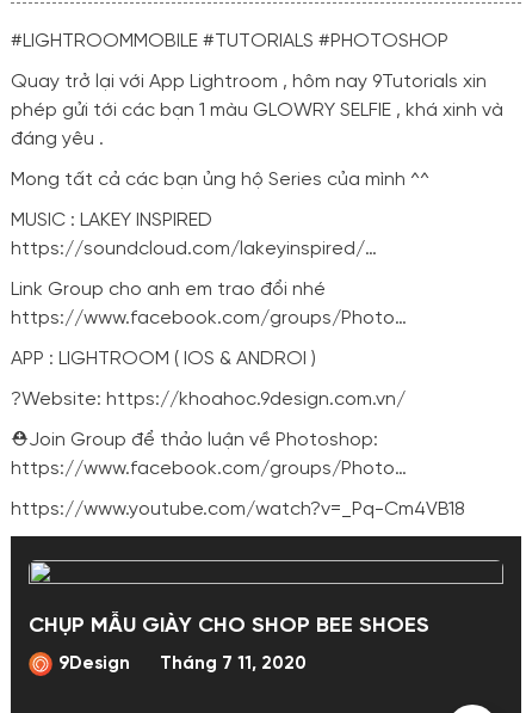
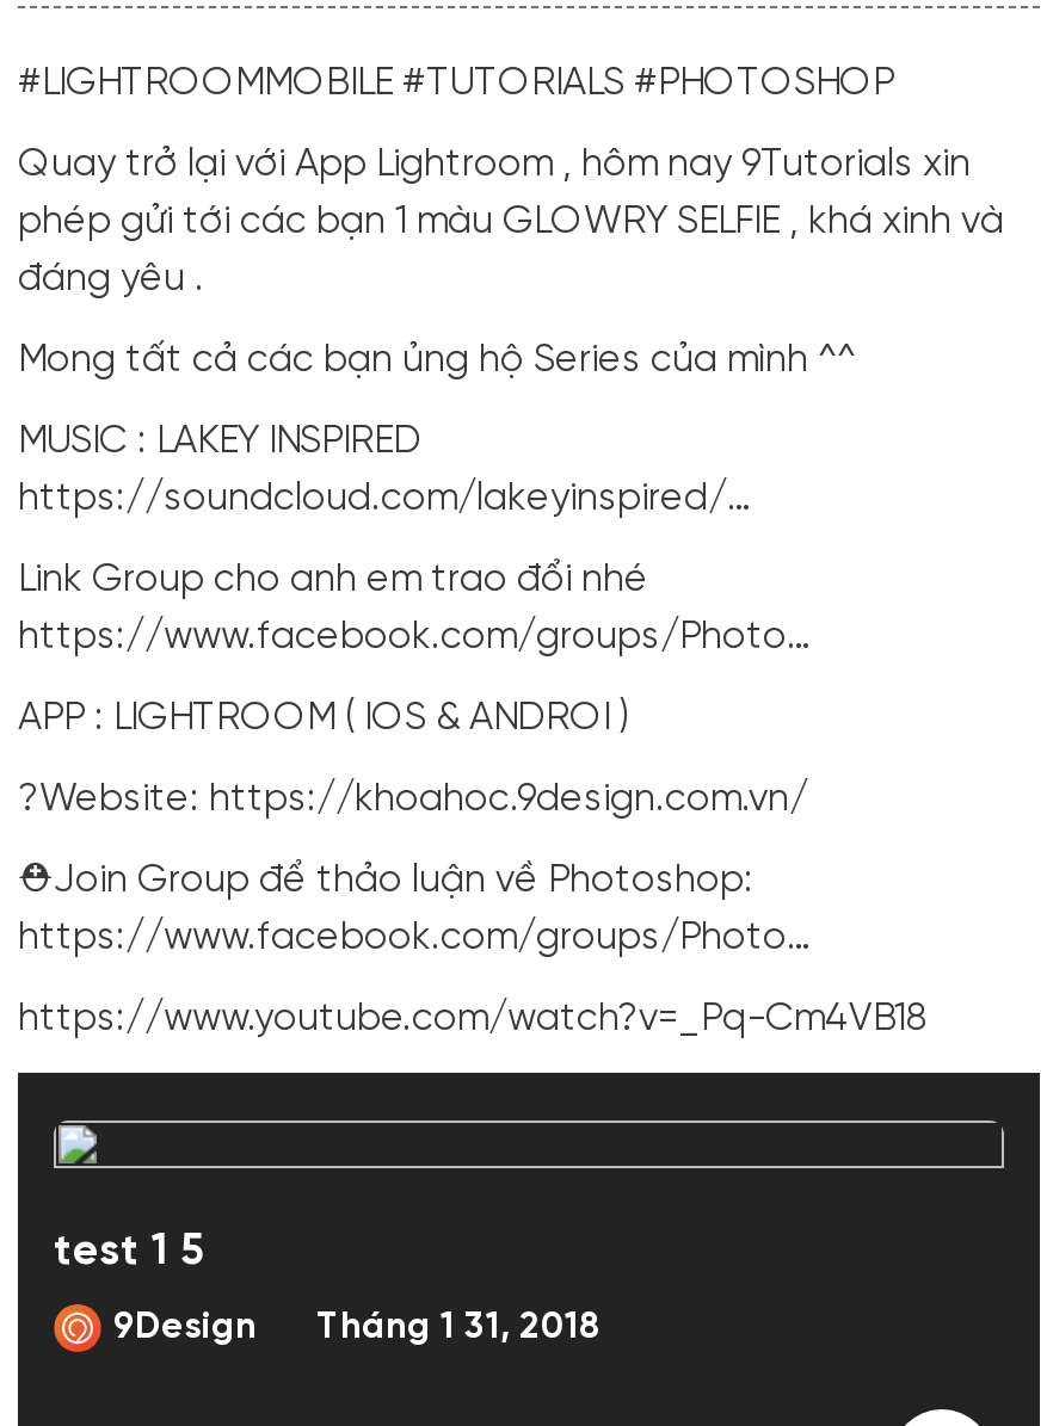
[29,615,429,638] CHỤP MẪU GIÀY CHO SHOP BEE SHOES -> [54,1231,204,1276] test 1 5
[58,655,307,674] 9Design Tháng 7 11, 2020 -> [113,1309,603,1347] 9Design Tháng 1 31, 2018

